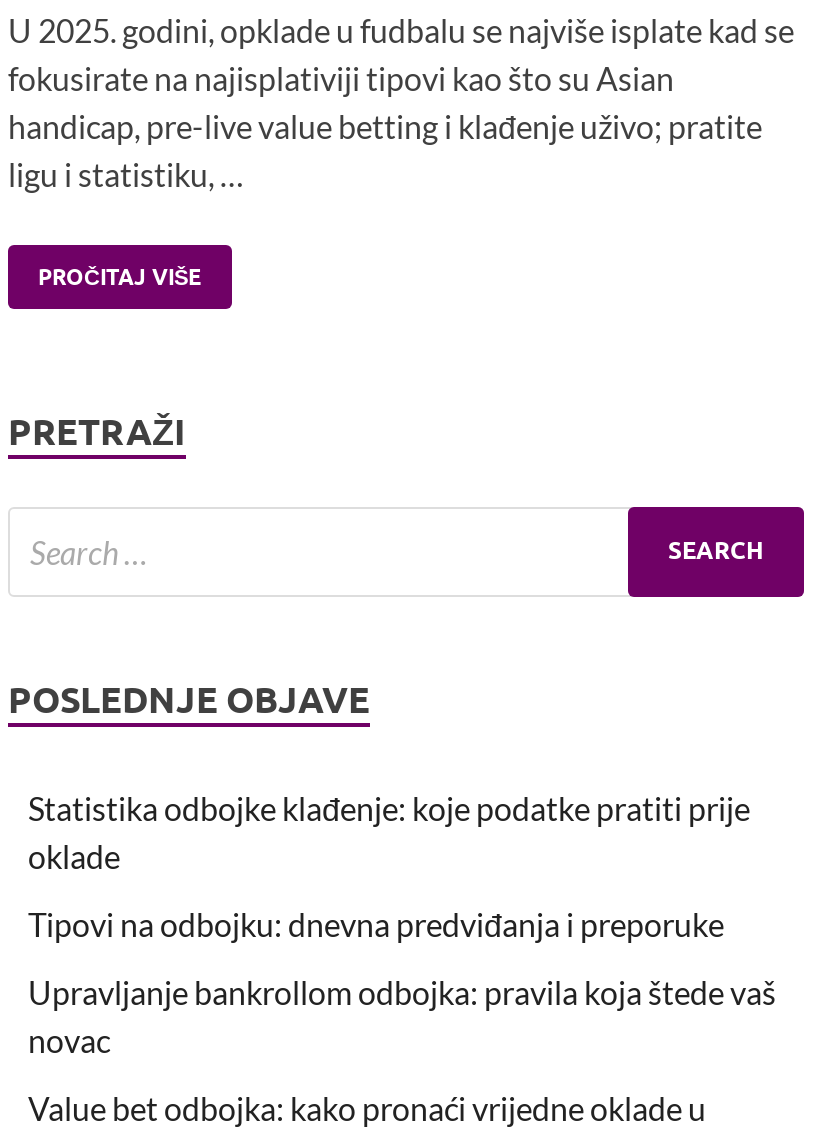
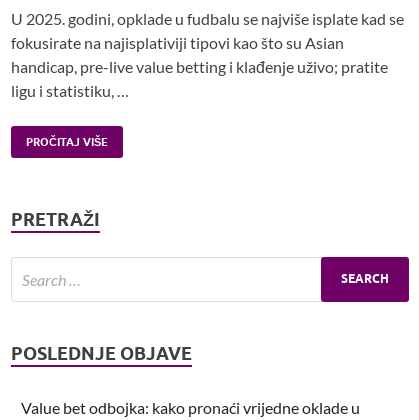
[28,788,776,1058] Statistika odbojke klađenje: koje podatke pratiti prije | oklade | Tipovi na odbojku: dnevna predviđanja i preporuke | Upravljanje bankrollom odbojka: pravila koja štede vaš | novac -> none

